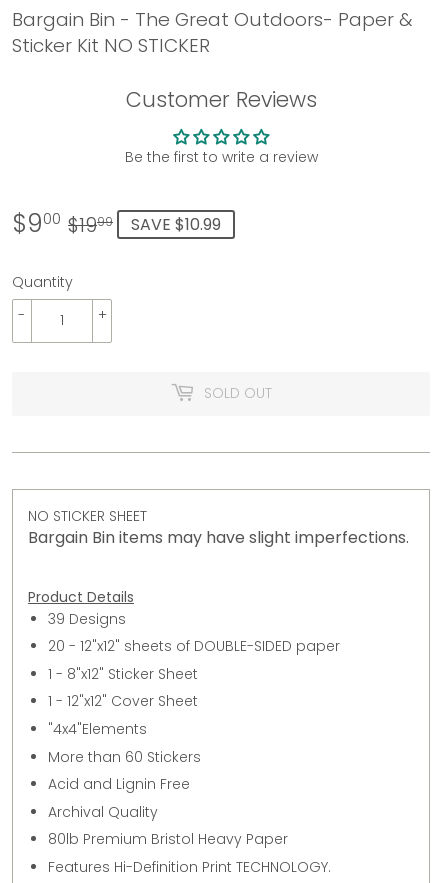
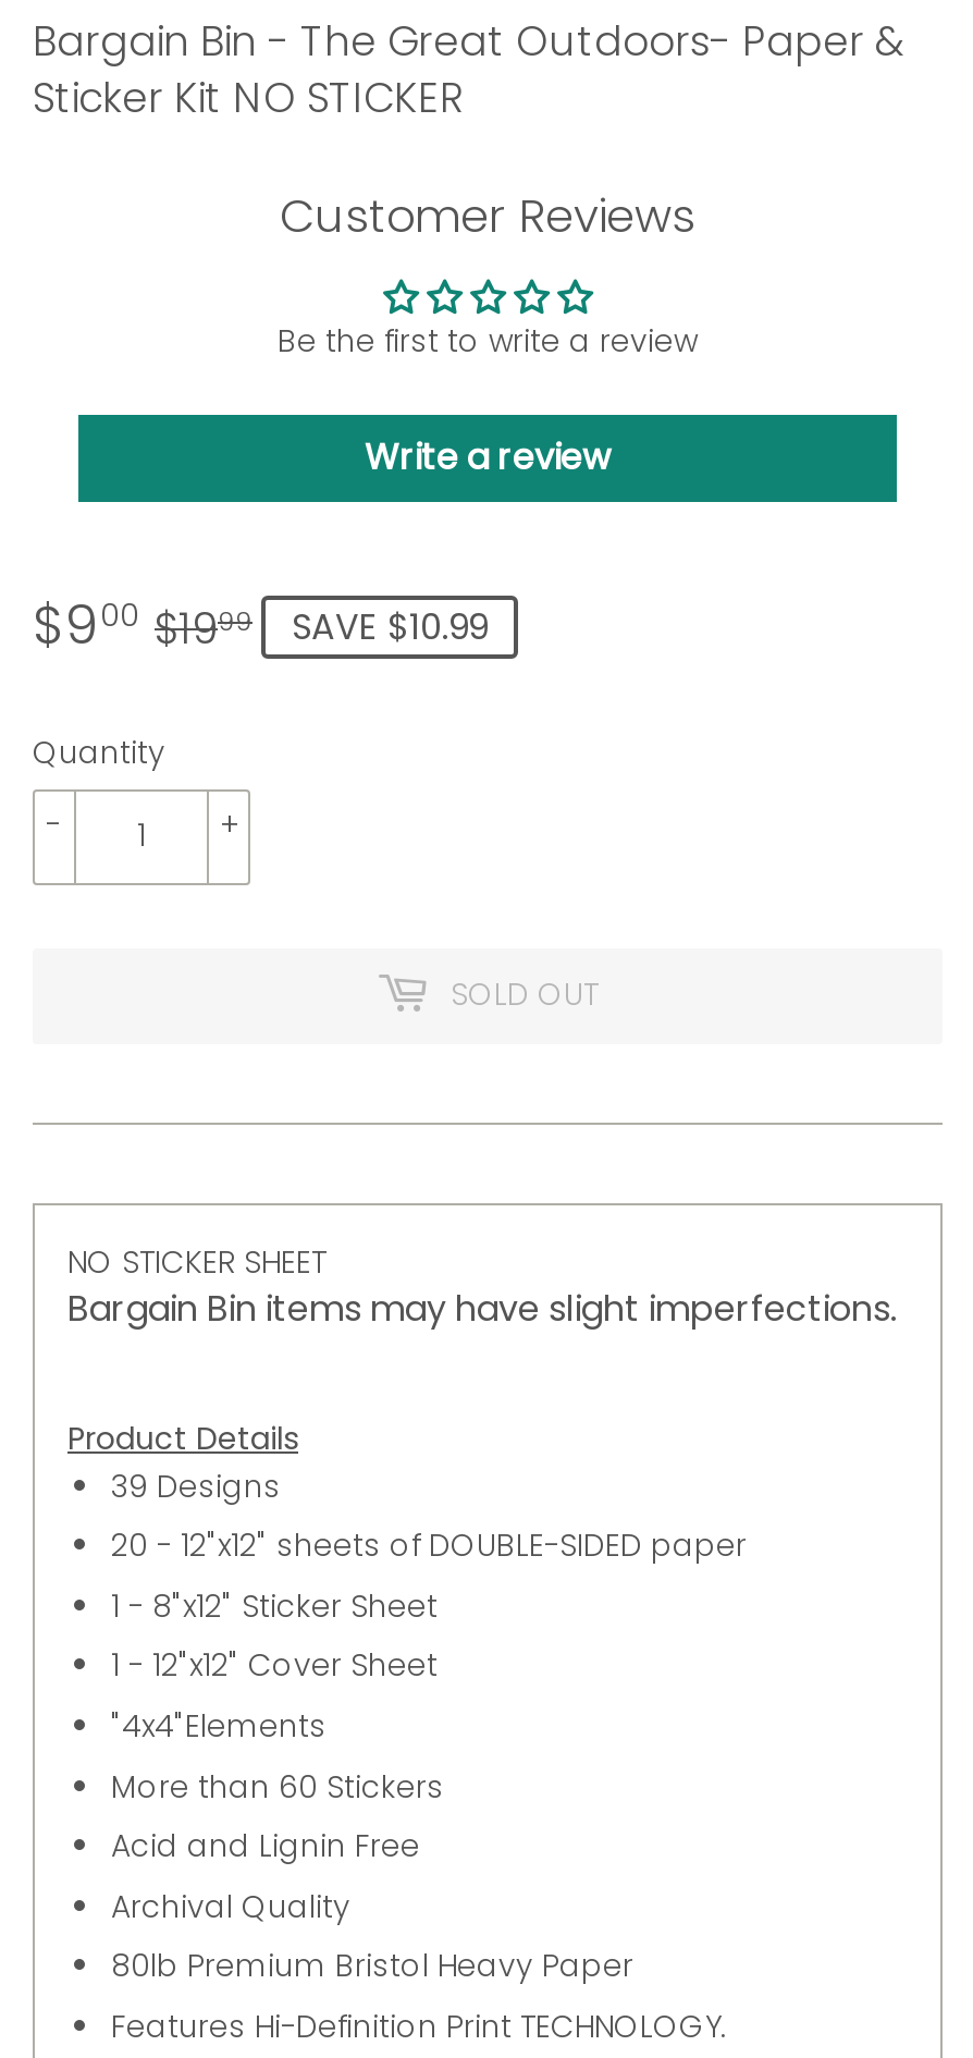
none -> [365,431,611,482] Write a review

